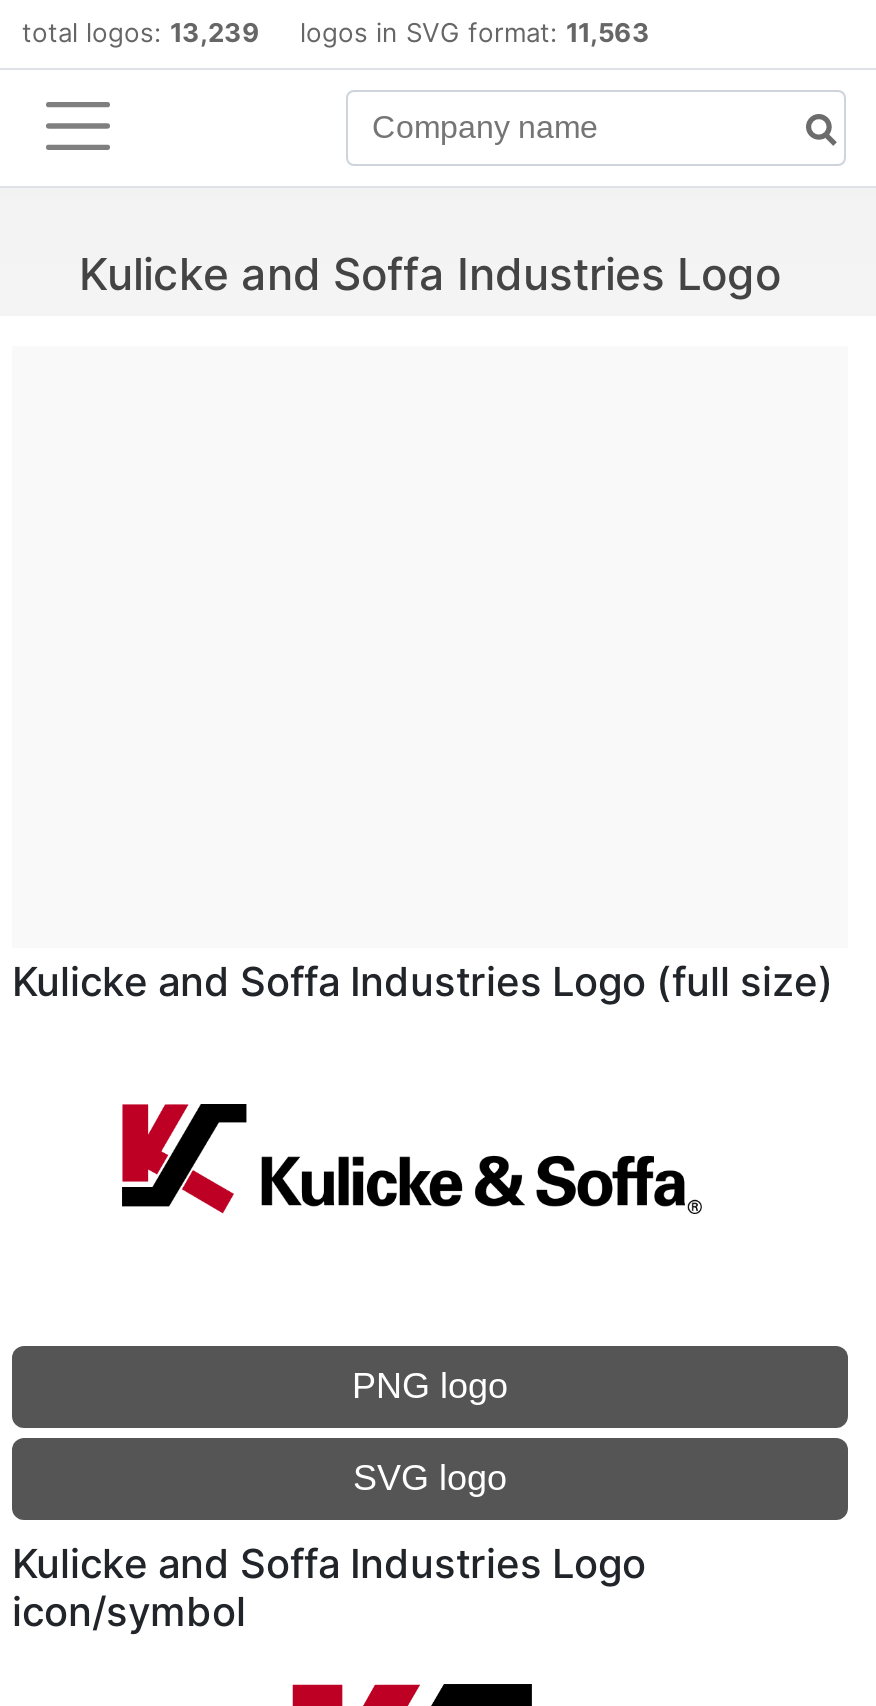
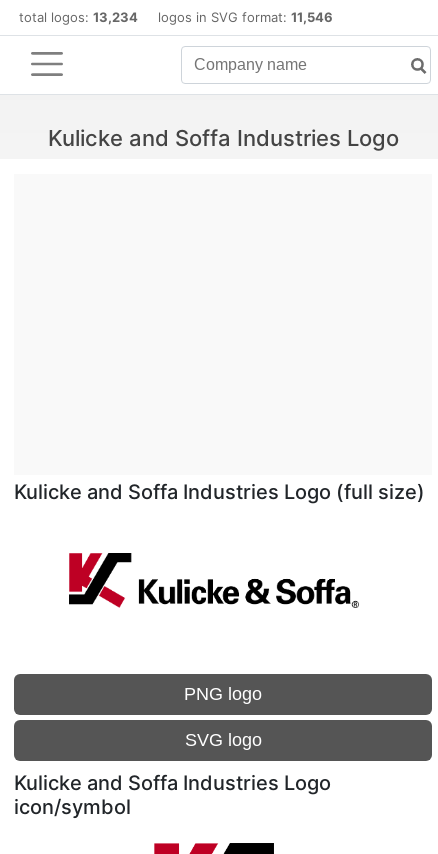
[22,16,650,48] total logos: 13,239 logos in SVG format: 11,563 -> [19,9,333,25] total logos: 13,234 logos in SVG format: 11,546

